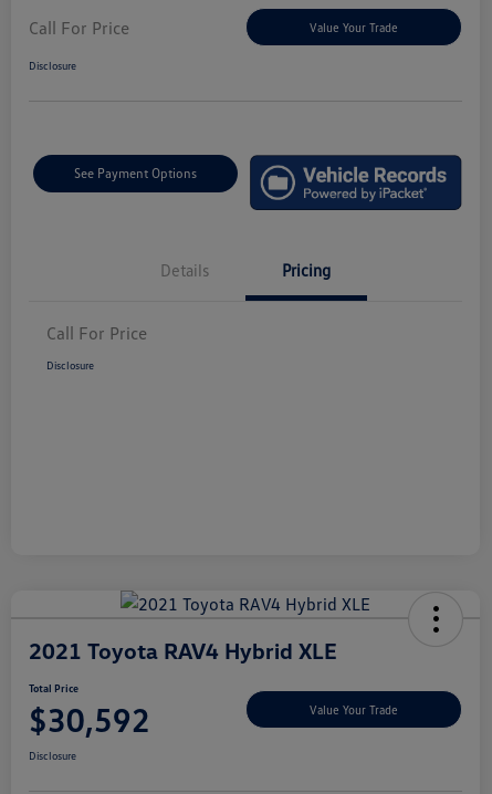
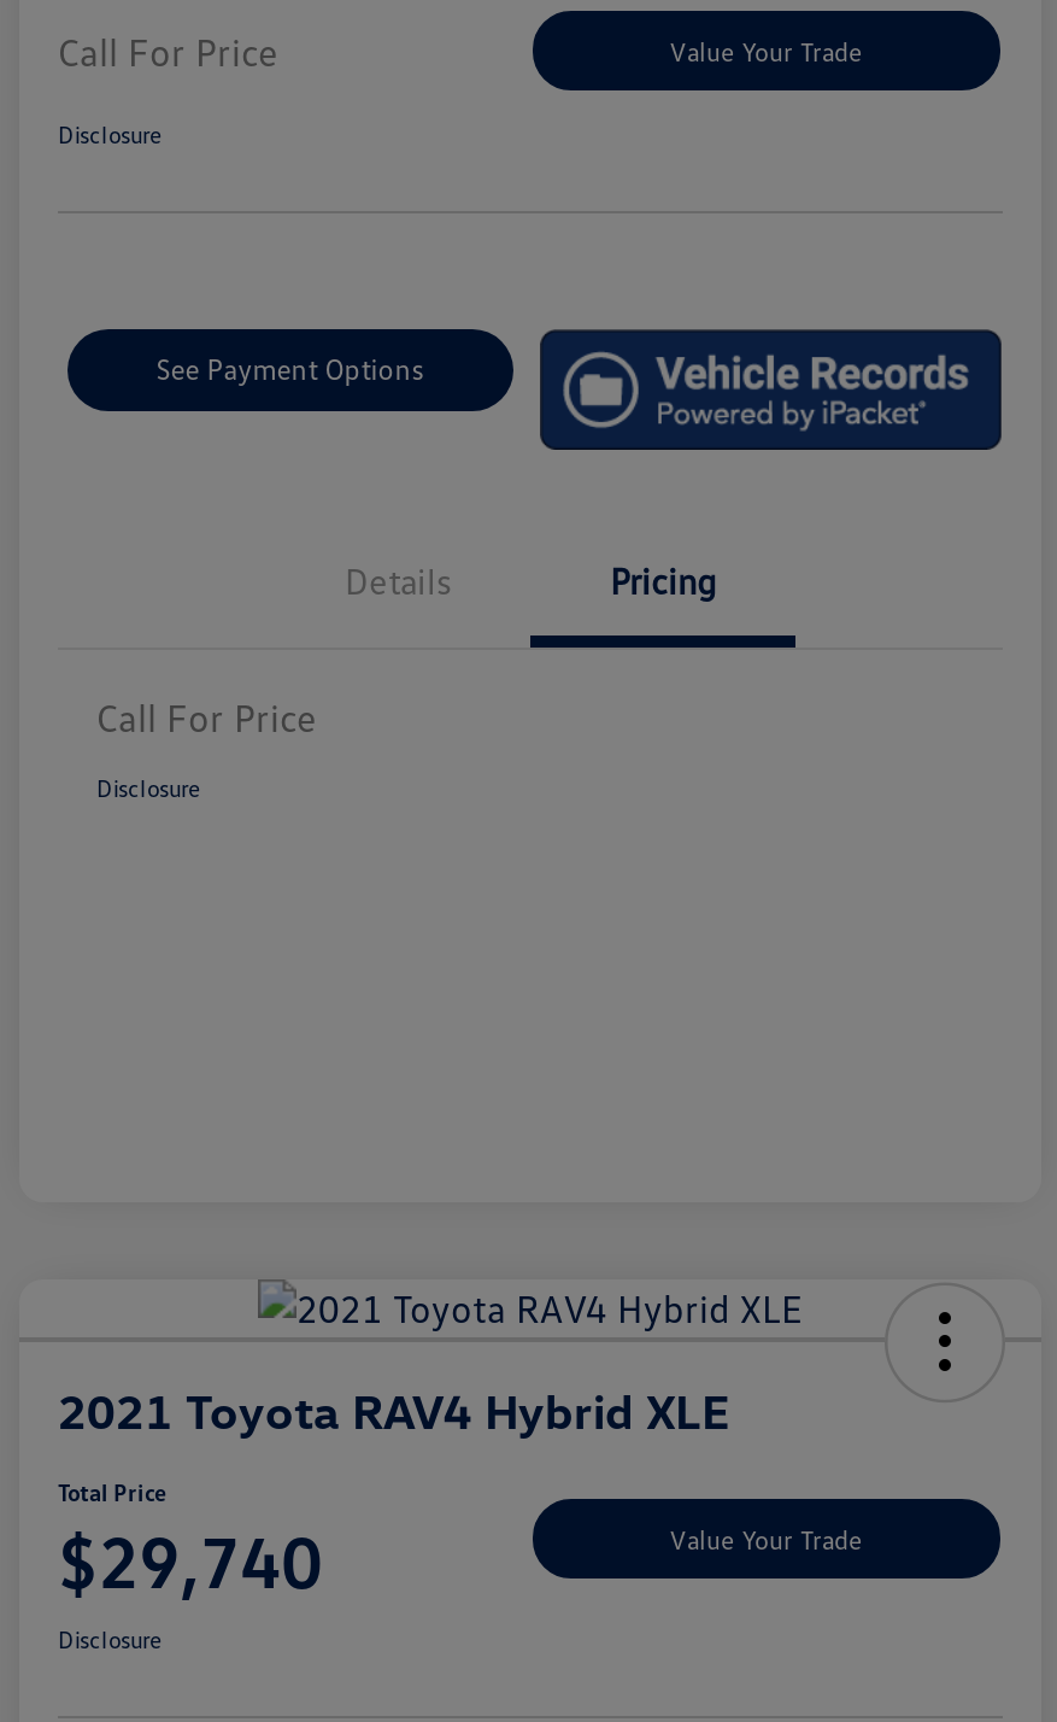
[29,699,150,740] $30,592 -> [58,1516,323,1606] $29,740

